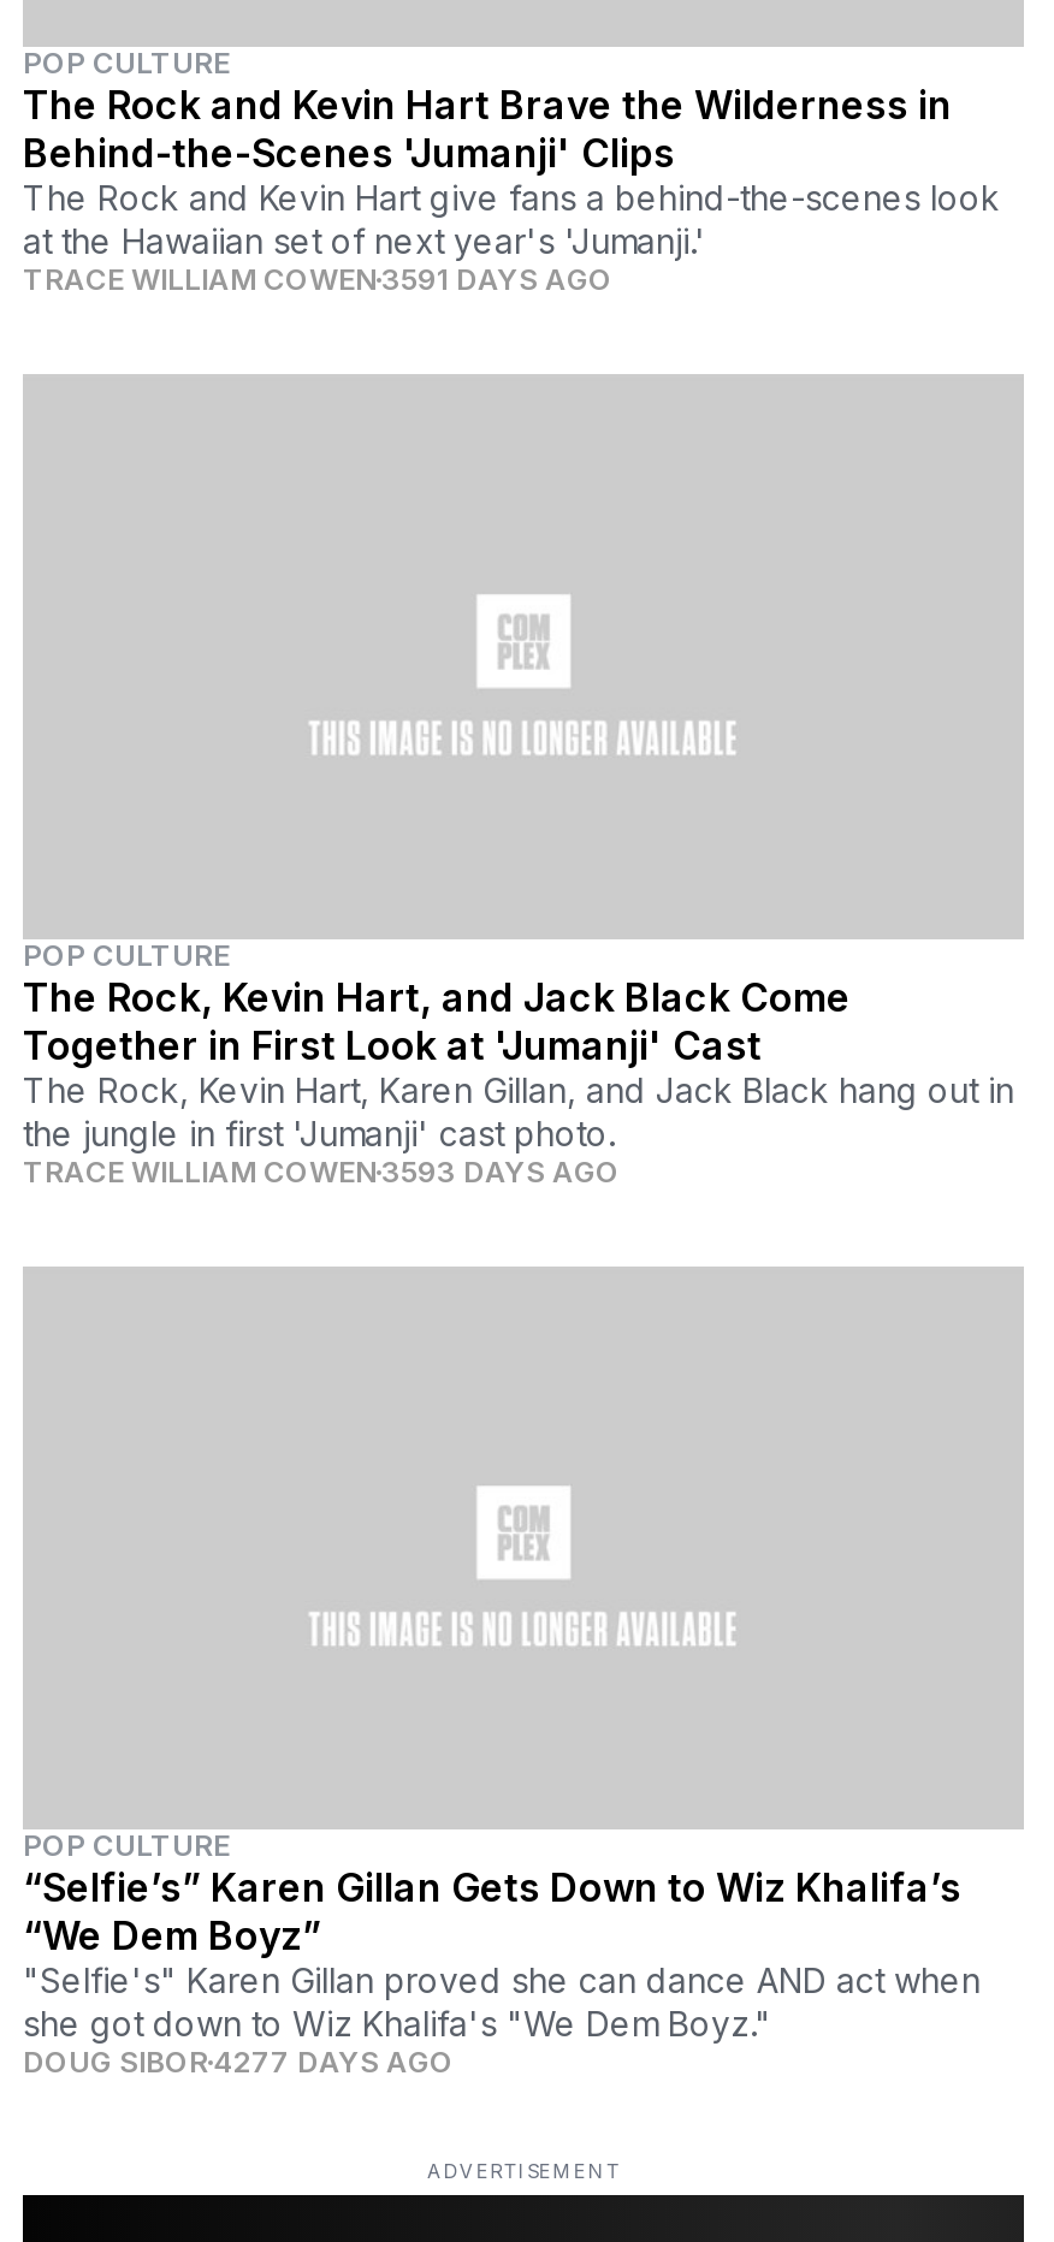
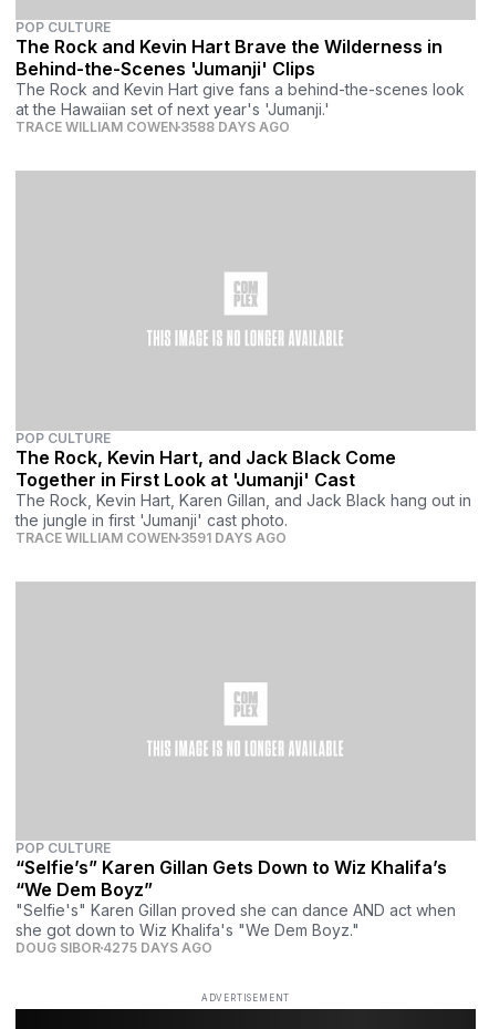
moved [23,261,612,298] -> [15,529,287,546]: TRACE WILLIAM COWEN 3591 DAYS AGO
none -> [15,119,290,135] TRACE WILLIAM COWEN 3588 DAYS AGO
[23,1152,620,1188] TRACE WILLIAM COWEN 3593 DAYS AGO -> none
[23,2043,454,2079] DOUG SIBOR 4277 DAYS AGO -> [15,939,212,956] DOUG SIBOR 4275 DAYS AGO

